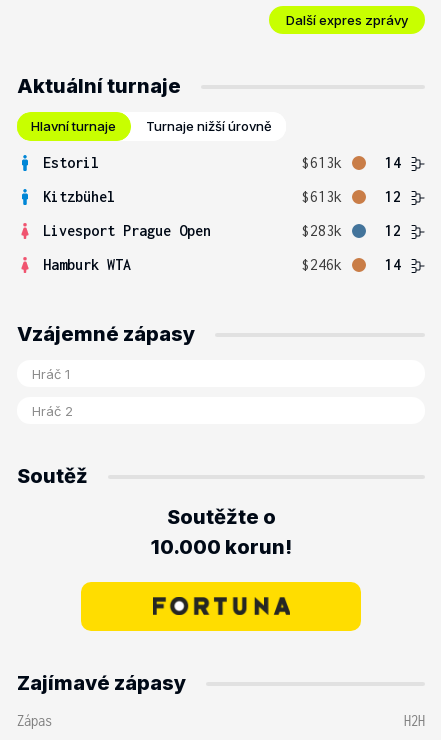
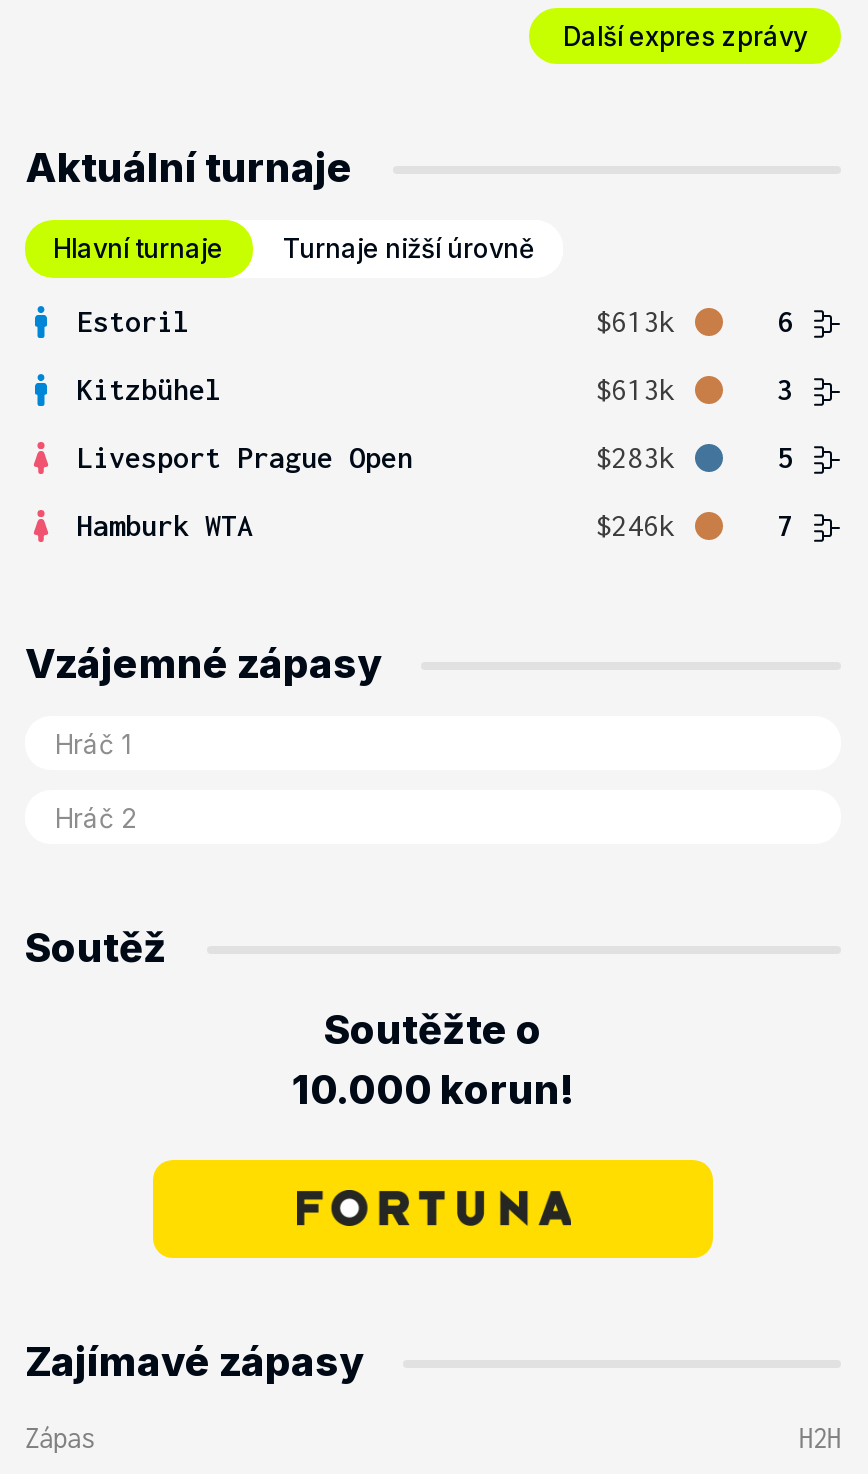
[385,154,401,171] 14 -> [777,304,793,338] 6
[385,188,401,205] 12 -> [777,372,793,406] 3
[385,222,401,239] 12 -> [777,440,793,474] 5
[385,256,401,273] 14 -> [777,508,793,542] 7

